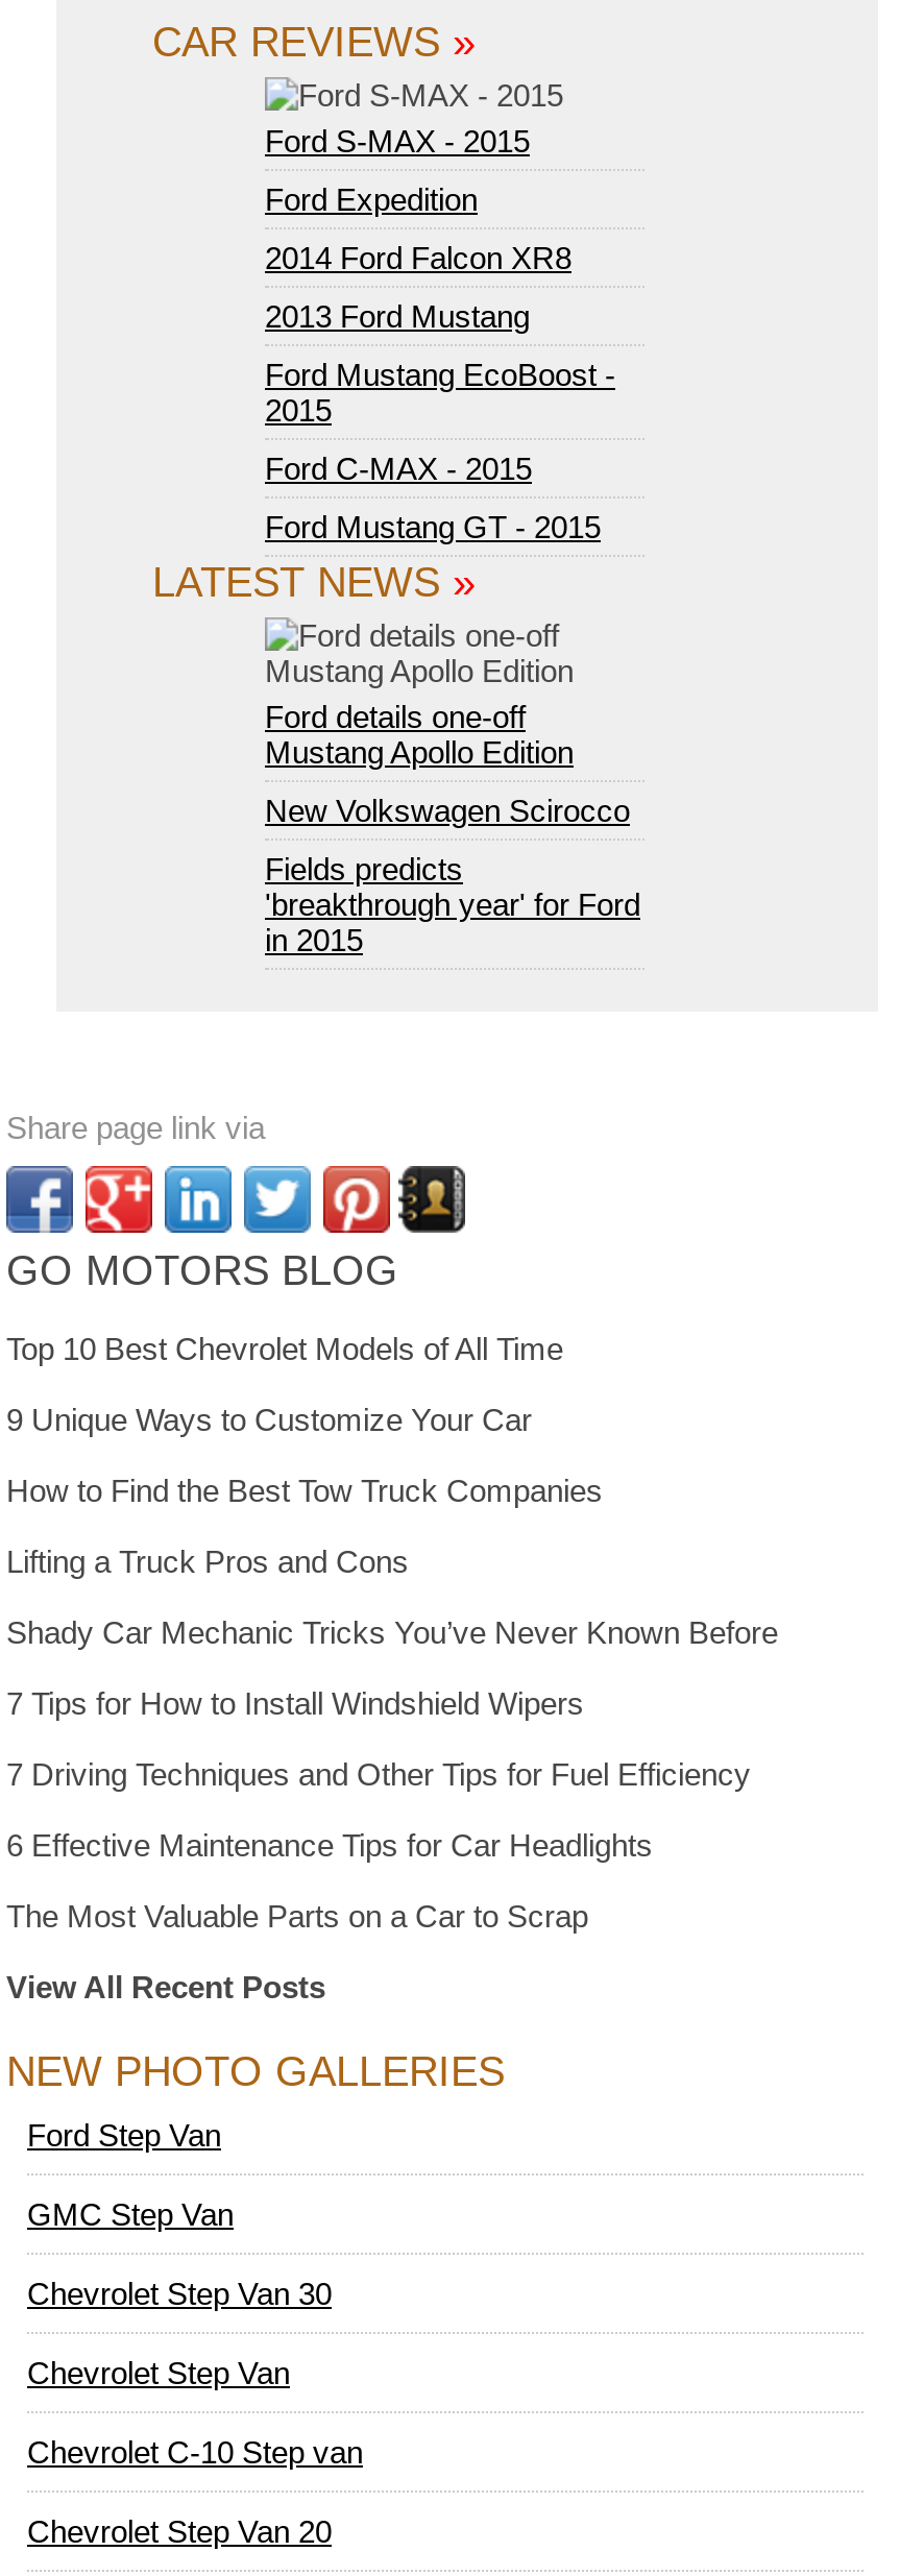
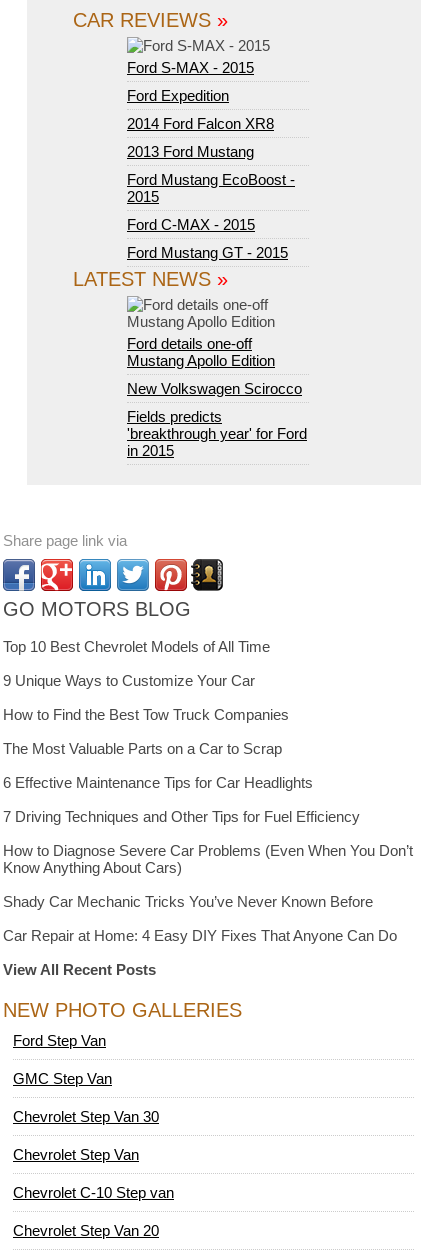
[6,1544,584,1721] Lifting a Truck Pros and Cons | 7 Tips for How to Install Windshield Wipers -> none
moved [6,1614,778,1650] -> [3,893,373,910]: Shady Car Mechanic Tricks You’ve Never Known Before
moved [6,1756,751,1863] -> [3,774,360,825]: 6 Effective Maintenance Tips for Car Headlights | 7 Driving Techniques and Other Tips for Fuel Efficiency
moved [6,1898,588,1934] -> [3,740,282,757]: The Most Valuable Parts on a Car to Scrap
none -> [3,842,413,944] How to Diagnose Severe Car Problems (Even When You Don’t | Know Anything About Cars) | Car Repair at Home: 4 Easy DIY Fixes That Anyone Can Do

